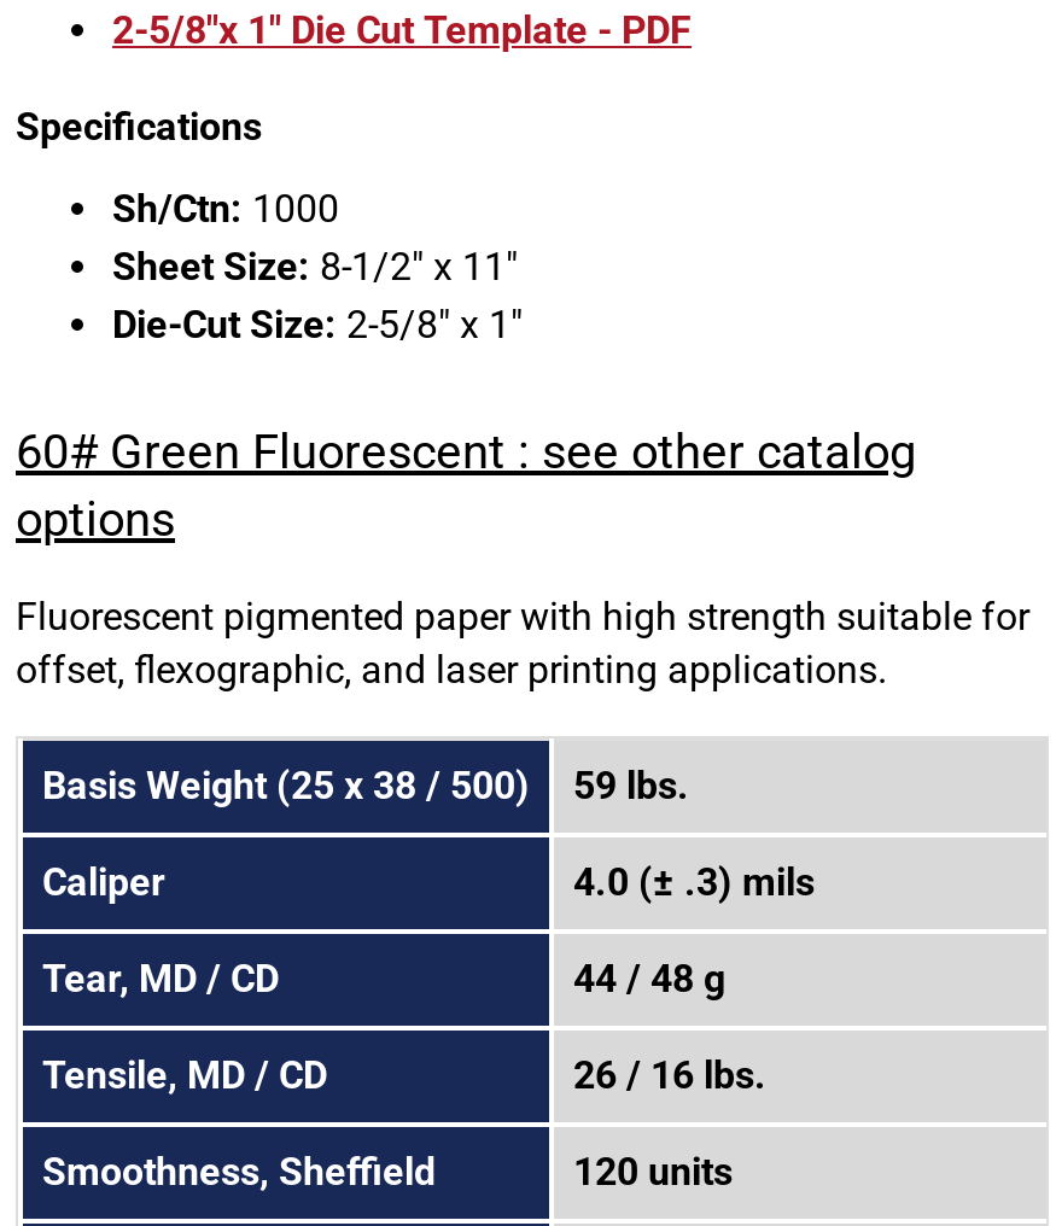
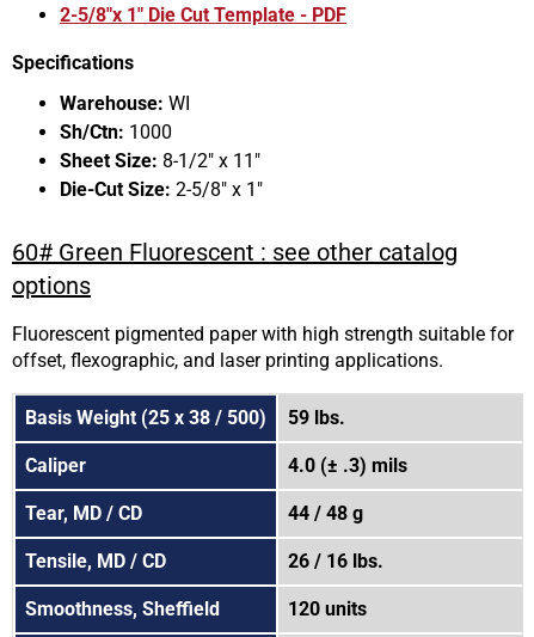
none -> [60,93,190,115] Warehouse: WI

